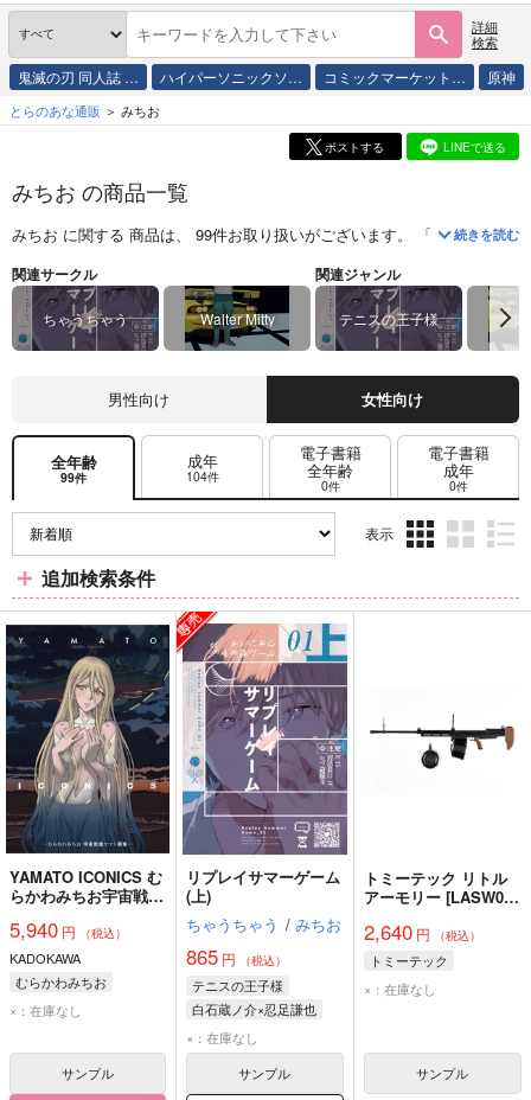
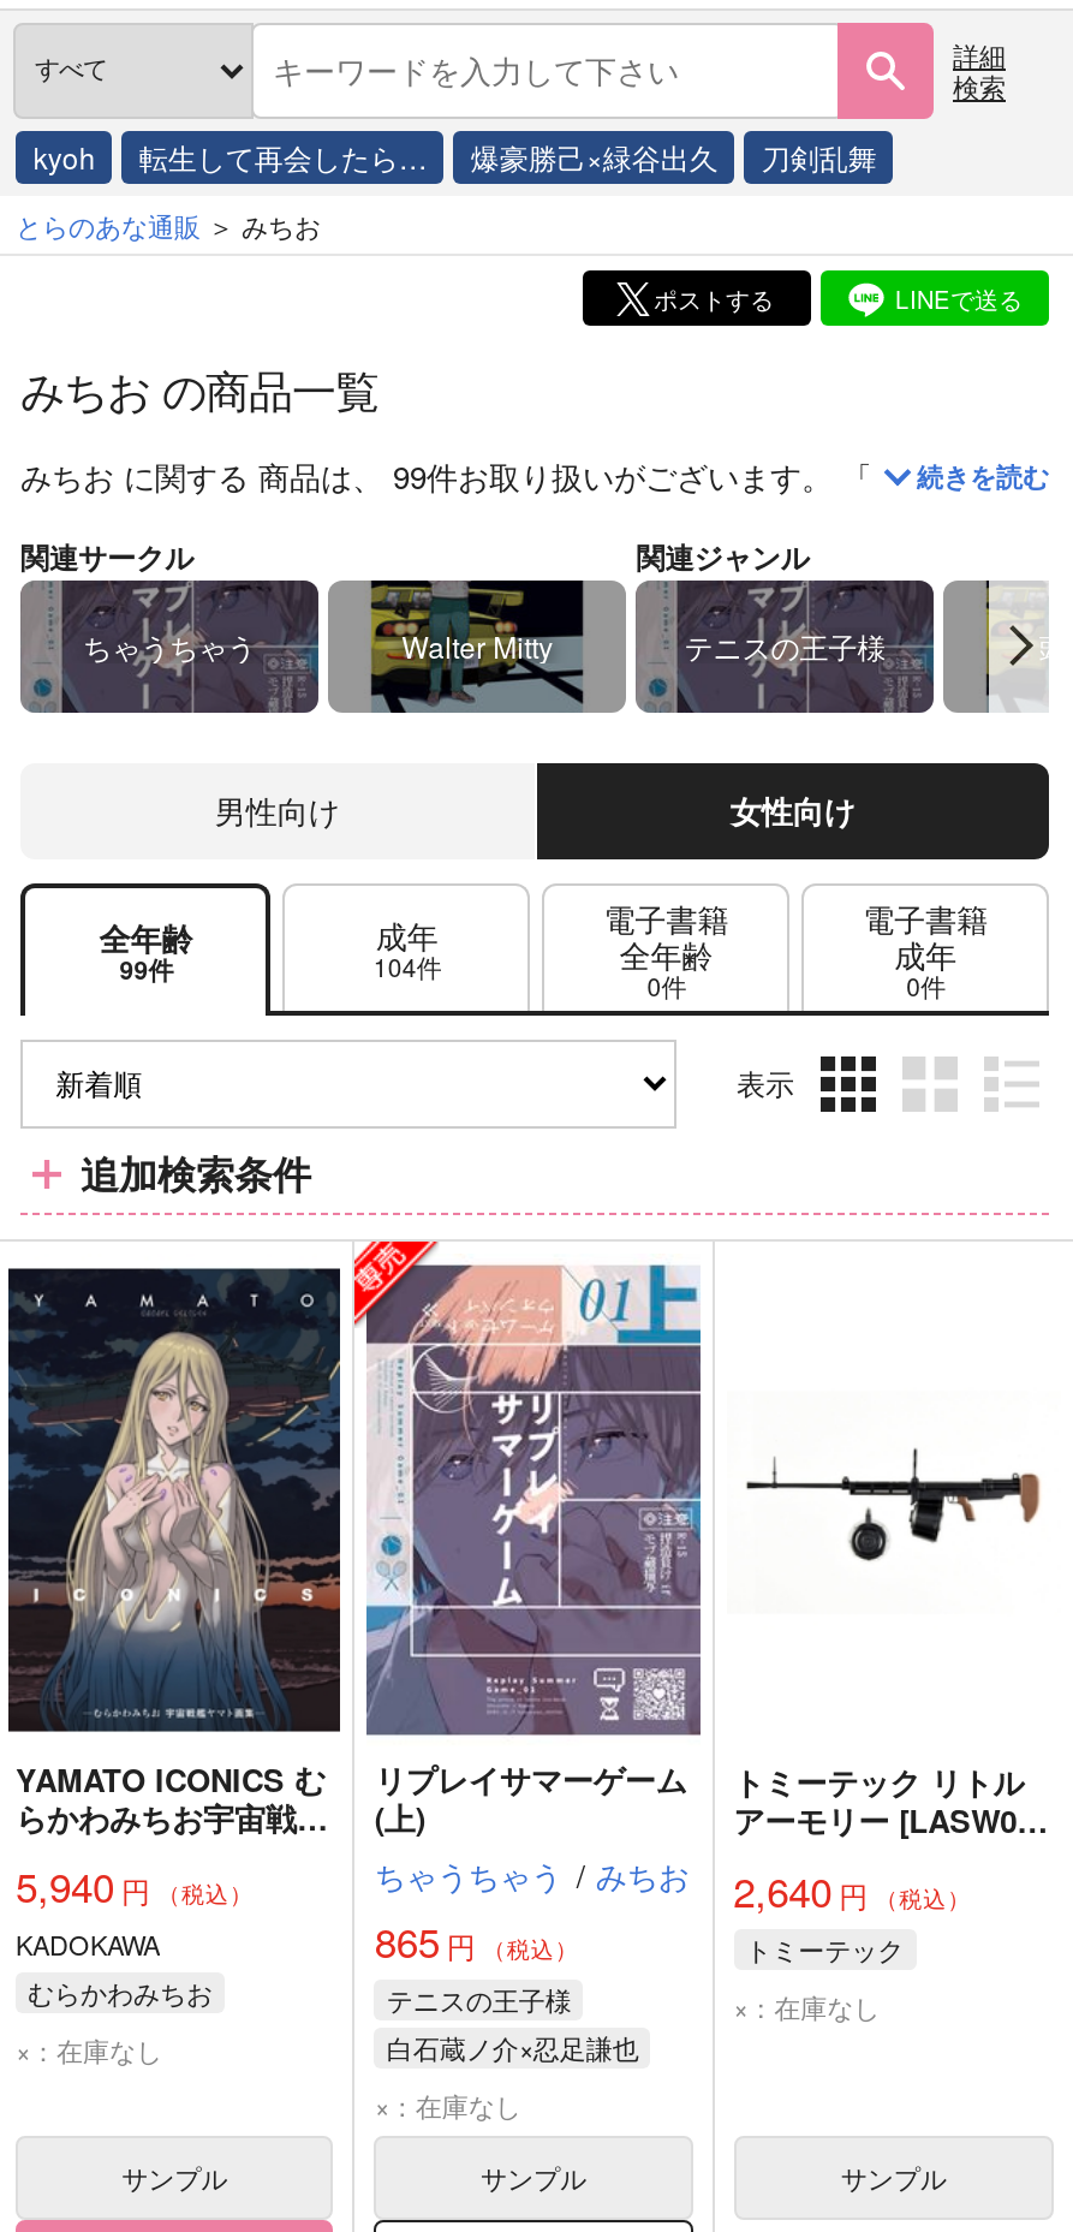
[18,66,516,87] 鬼滅の刃 同人誌 … | ハイパーソニックソ… | コミックマーケット… | 原神 -> [33,136,877,177] kyoh | 転生して再会したら… | 爆豪勝己×緑谷出久 | 刀剣乱舞

